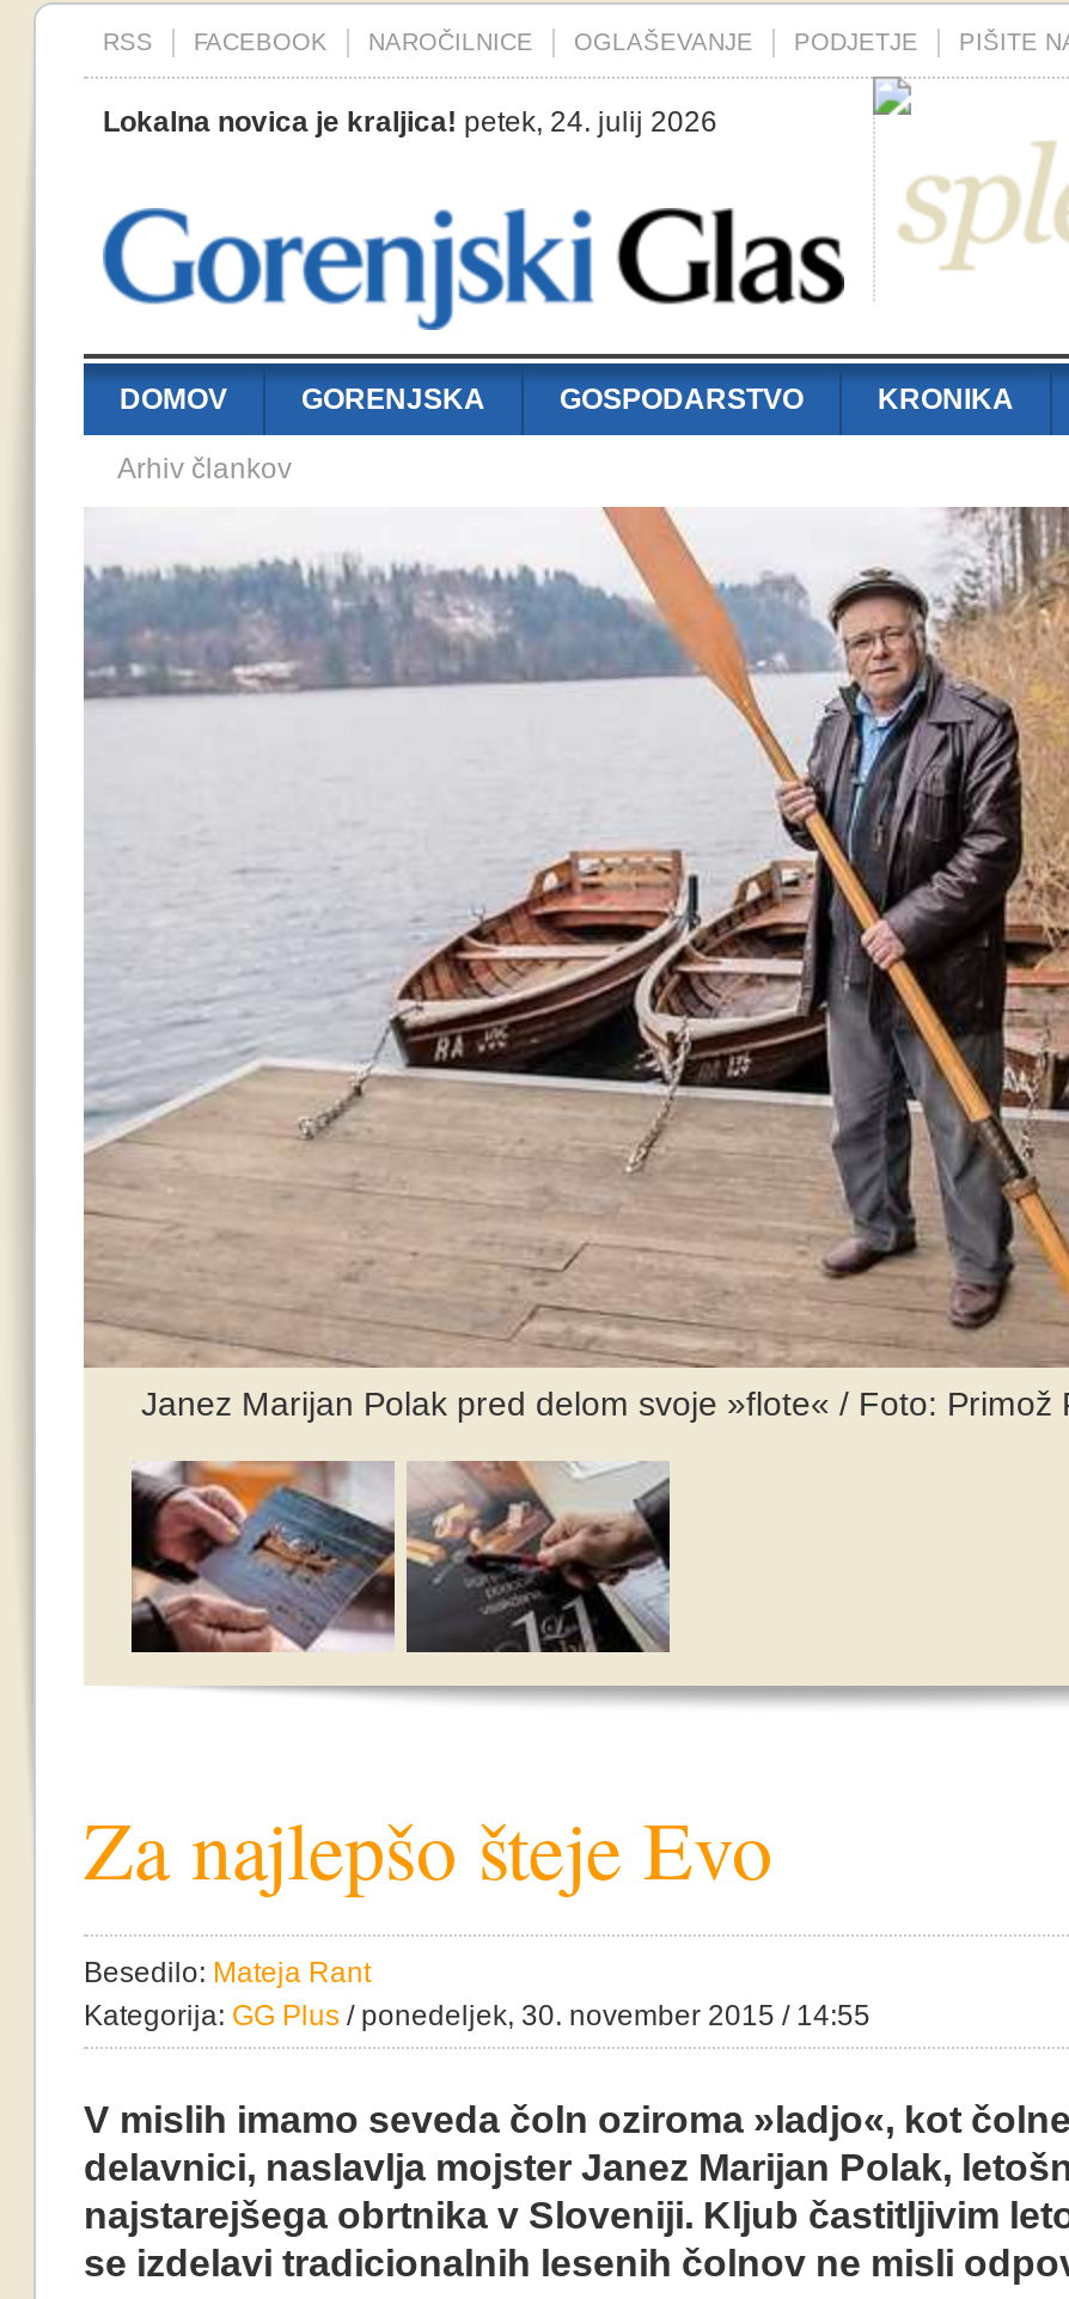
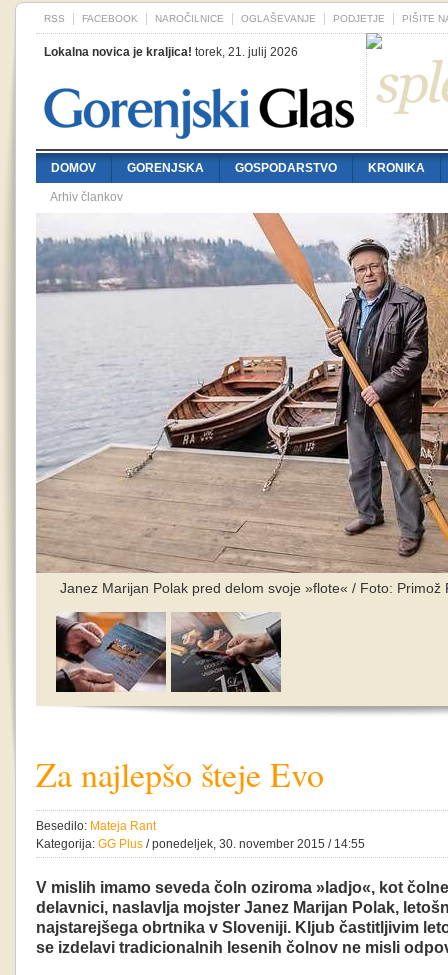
[103,105,717,139] Lokalna novica je kraljica! petek, 24. julij 2026 -> [44,45,298,59] Lokalna novica je kraljica! torek, 21. julij 2026

